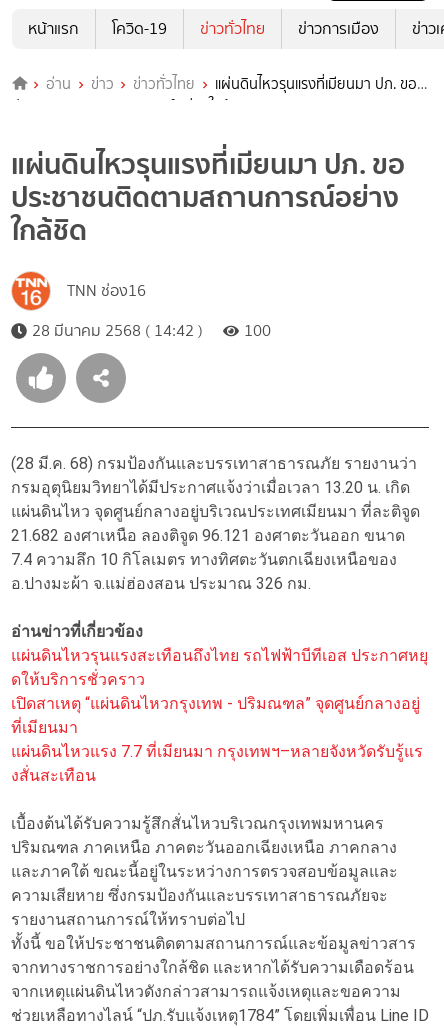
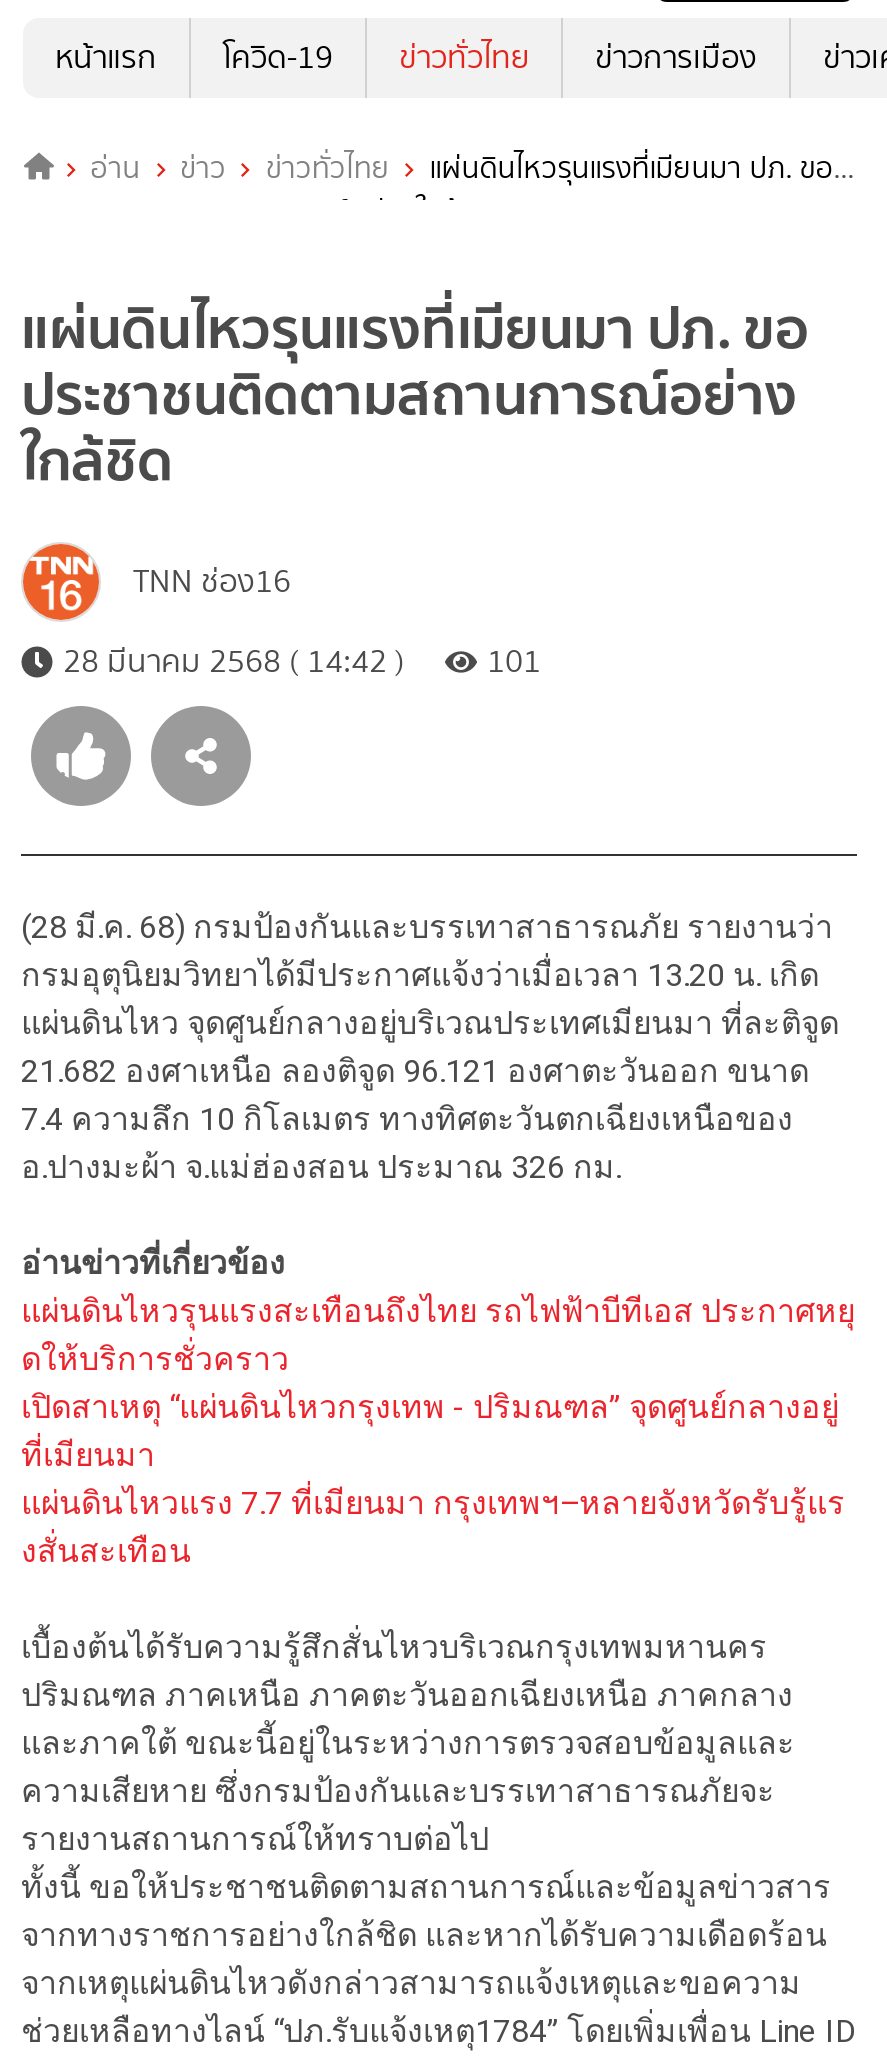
[32,319,271,342] 28 มีนาคม 2568 ( 14:42 ) 100 -> [63,638,541,684] 28 มีนาคม 2568 ( 14:42 ) 101

